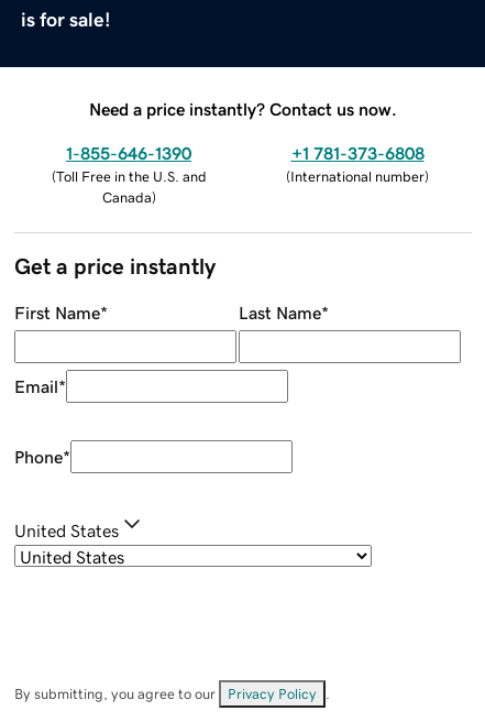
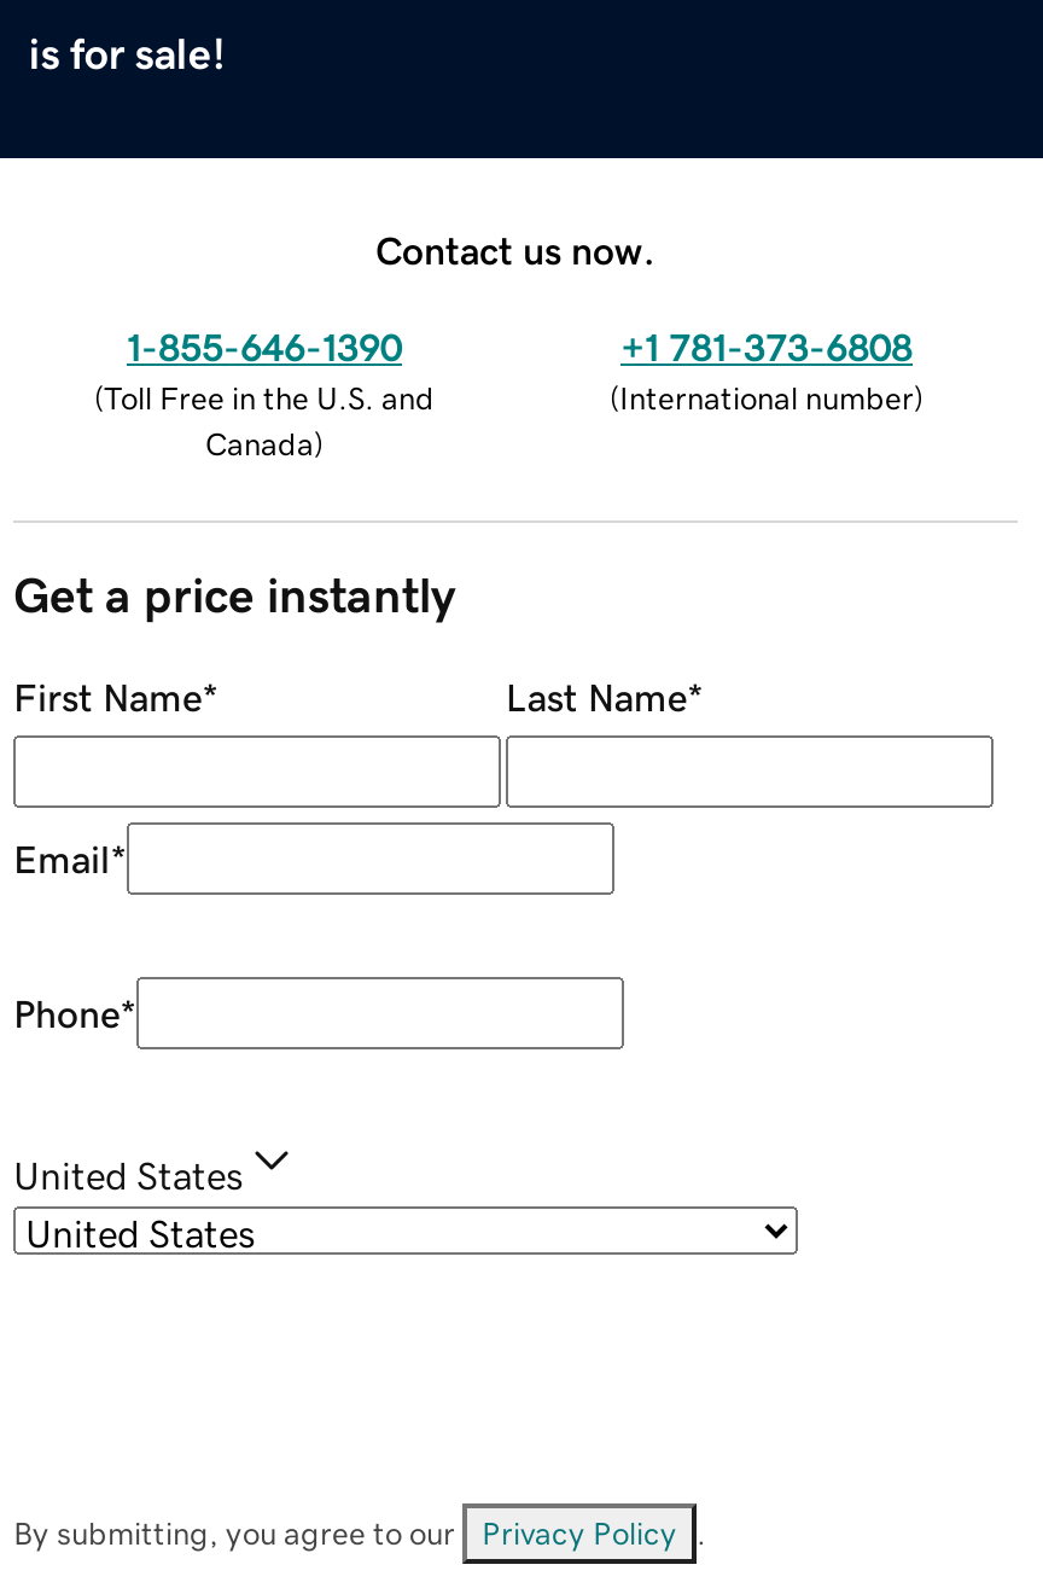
[89,100,397,117] Need a price instantly? Contact us now. -> [375,230,655,268] Contact us now.

